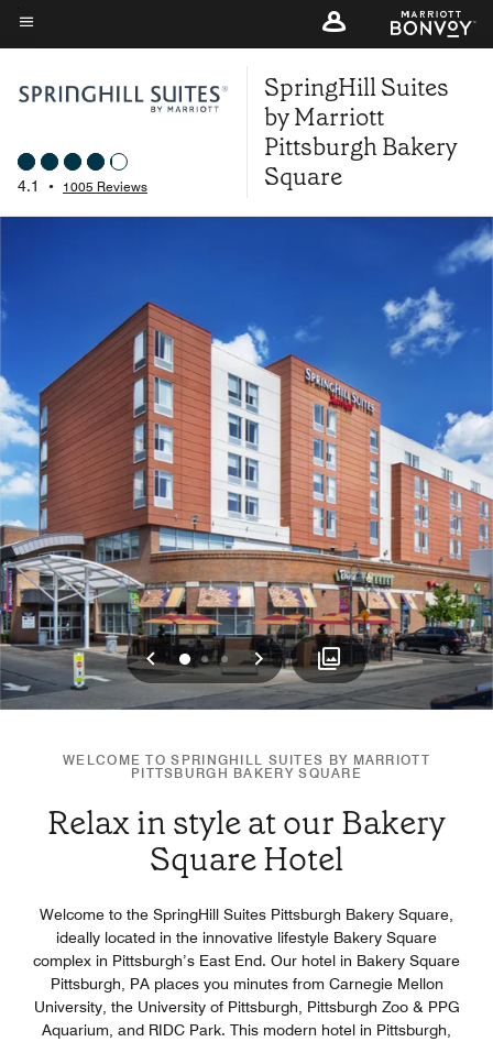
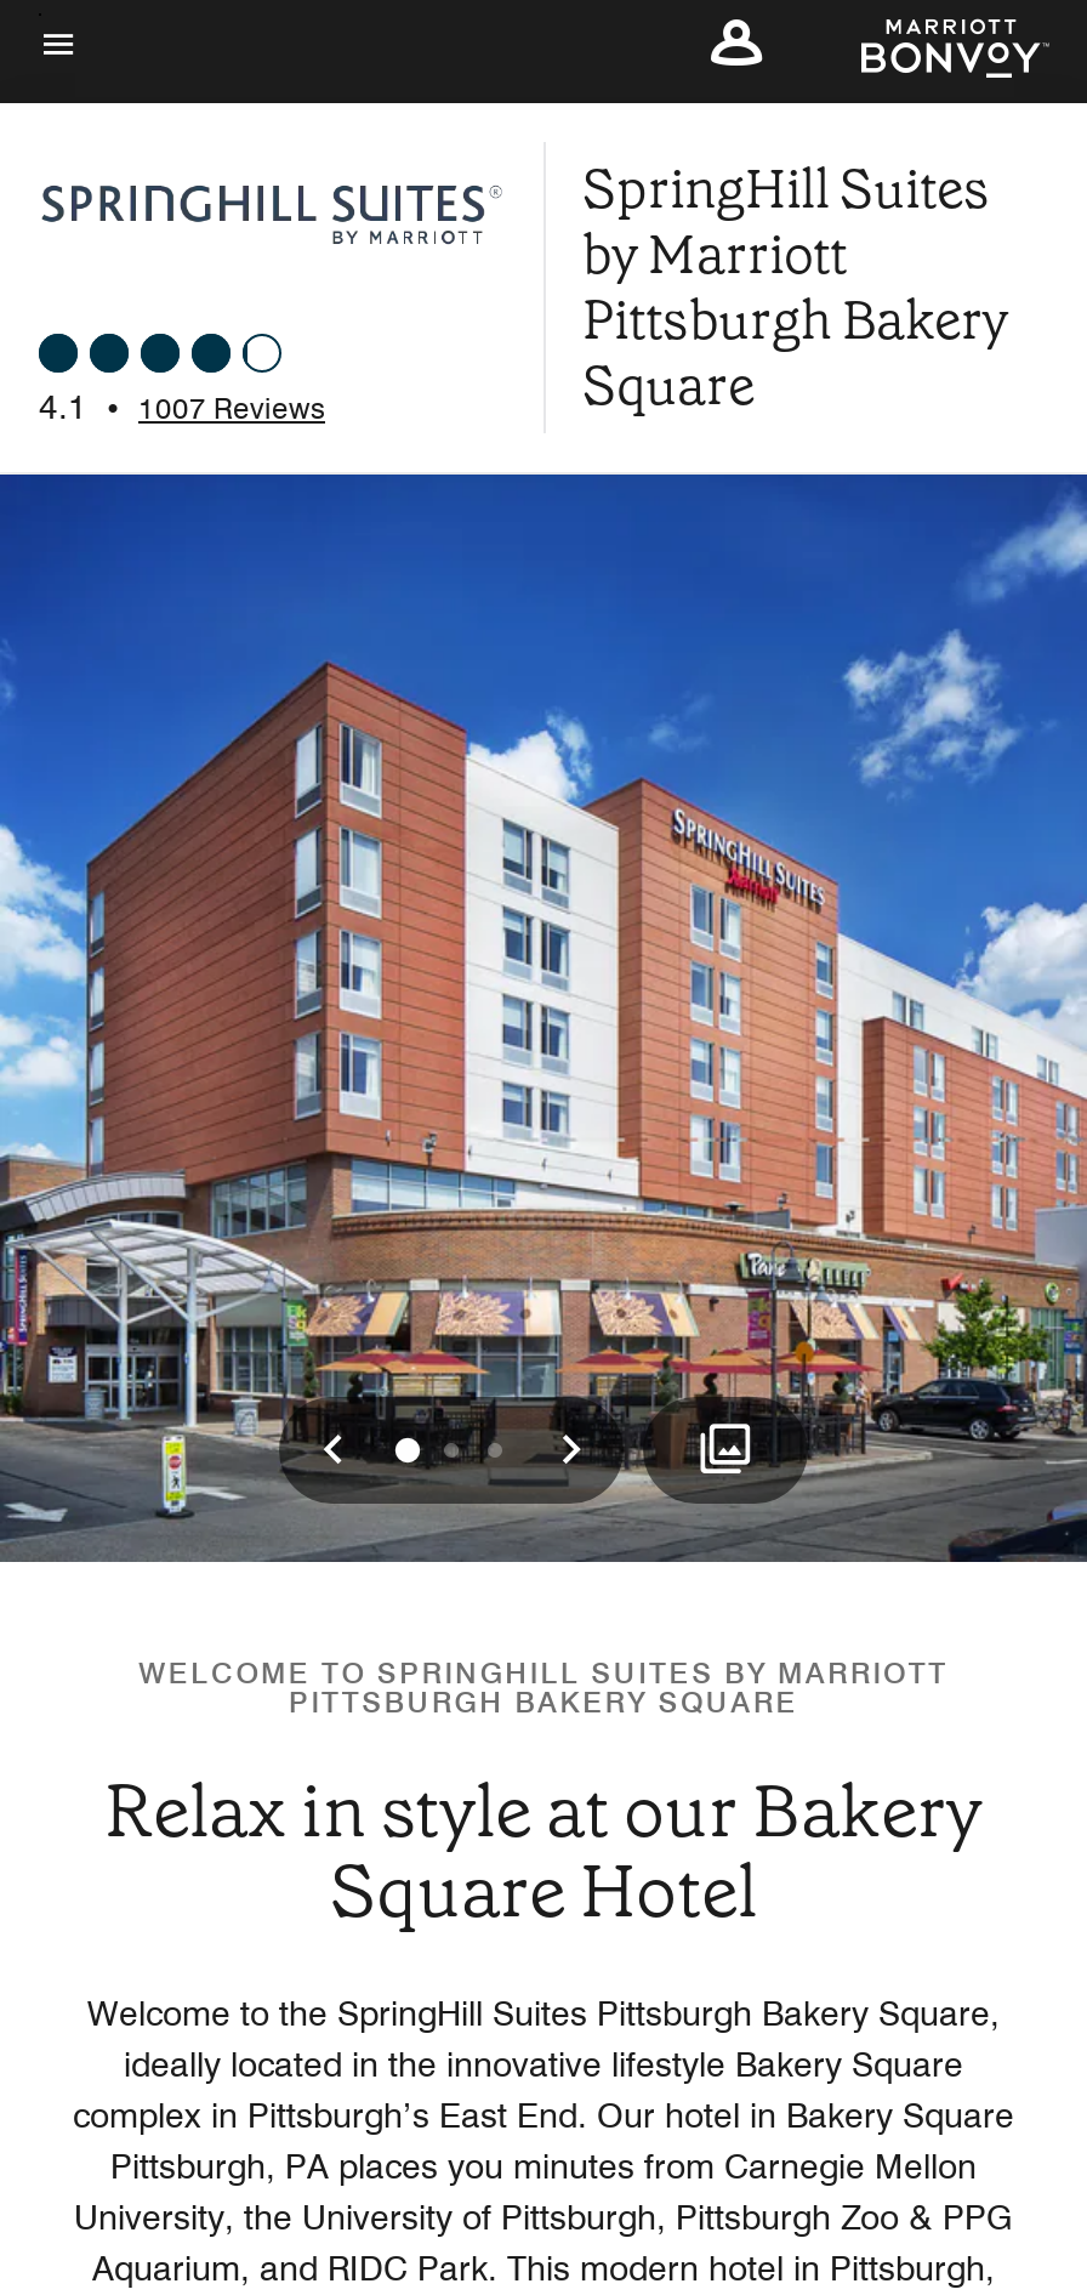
[18,177,147,195] 4.1 • 1005 Reviews -> [39,387,325,426] 4.1 • 1007 Reviews

